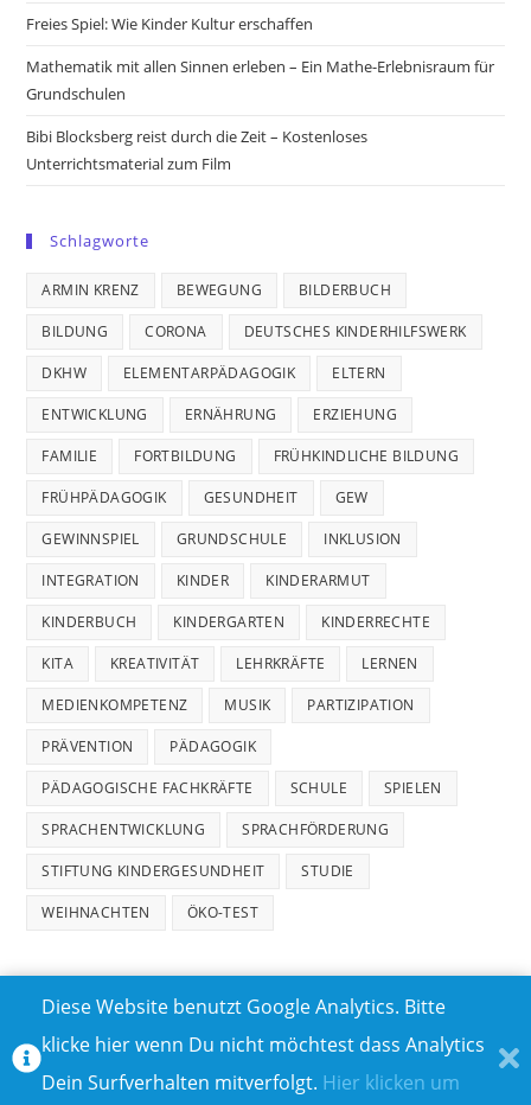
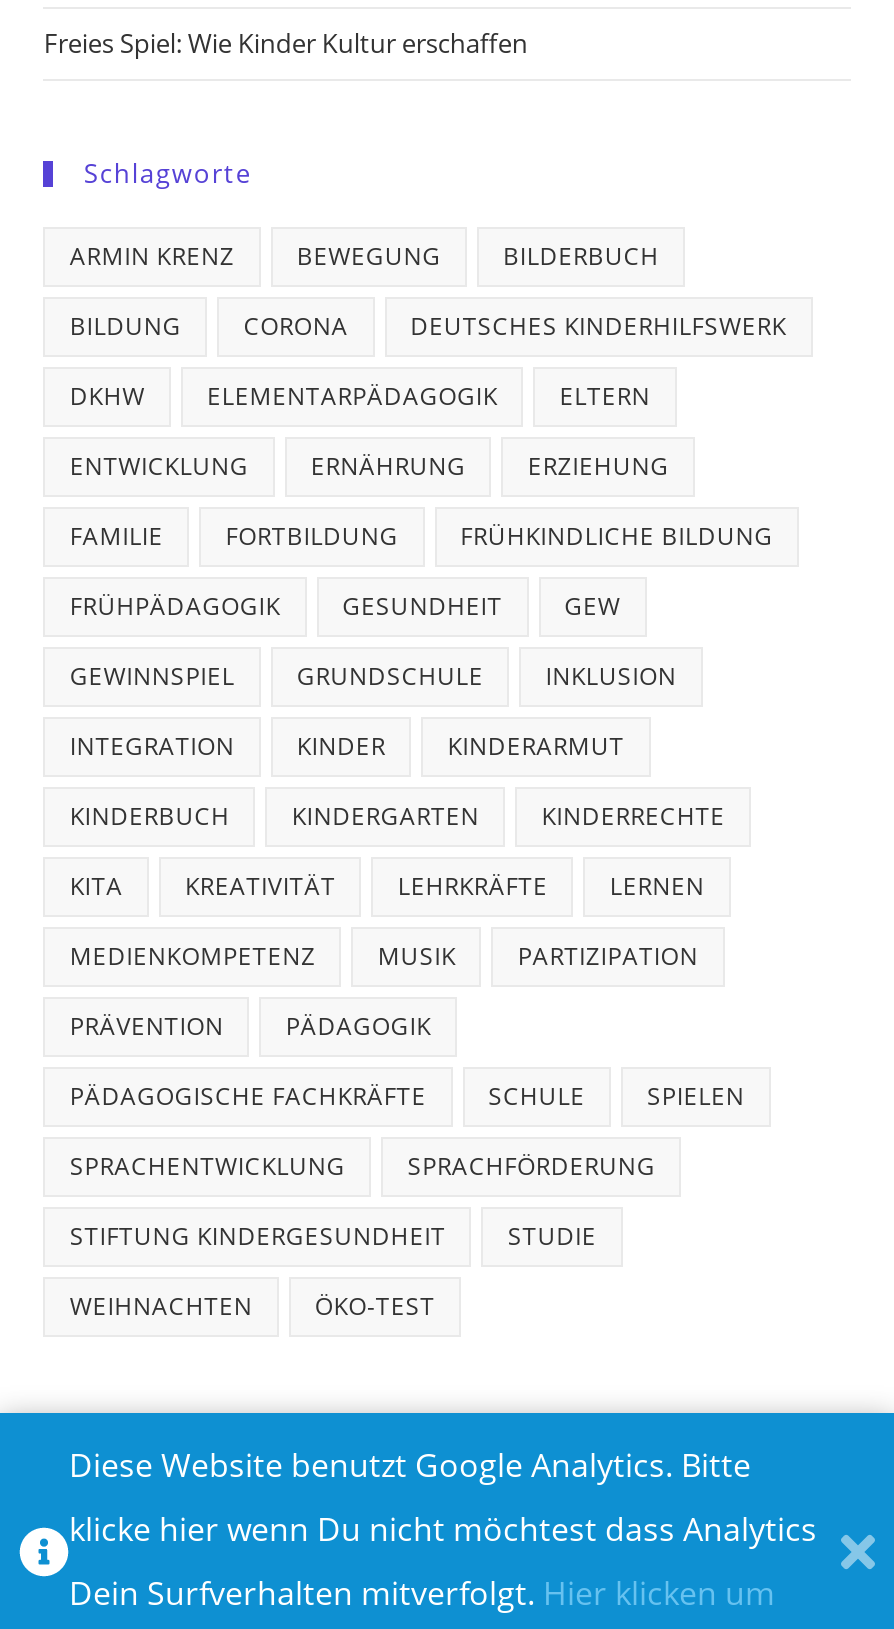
[27,56,495,175] Mathematik mit allen Sinnen erleben – Ein Mathe-Erlebnisraum für | Grundschulen | Bibi Blocksberg reist durch die Zeit – Kostenloses | Unterrichtsmaterial zum Film -> none

